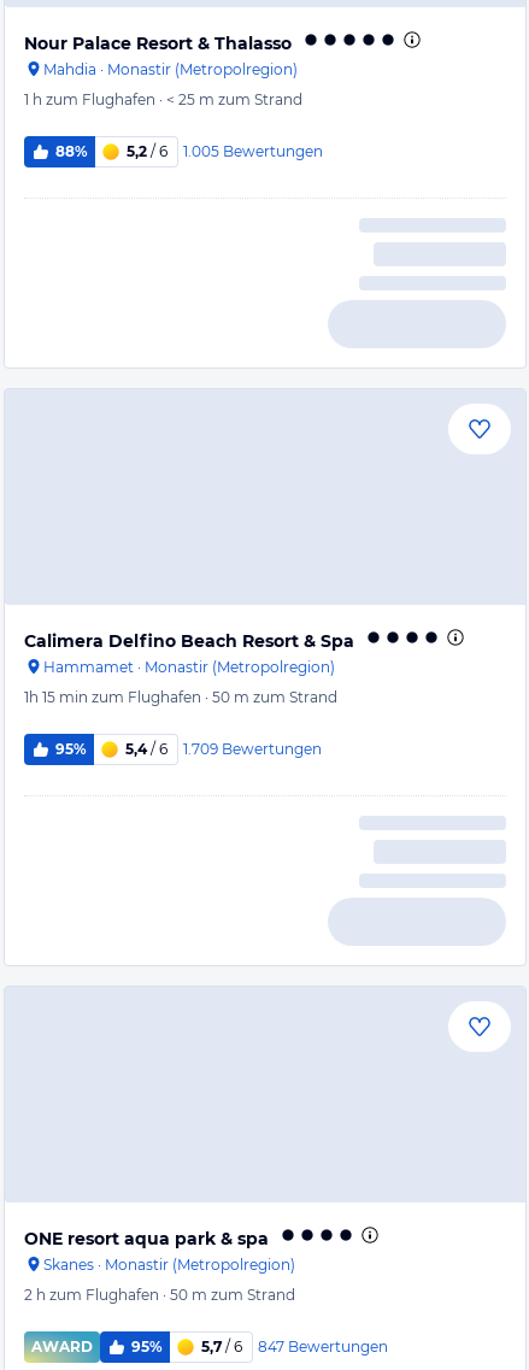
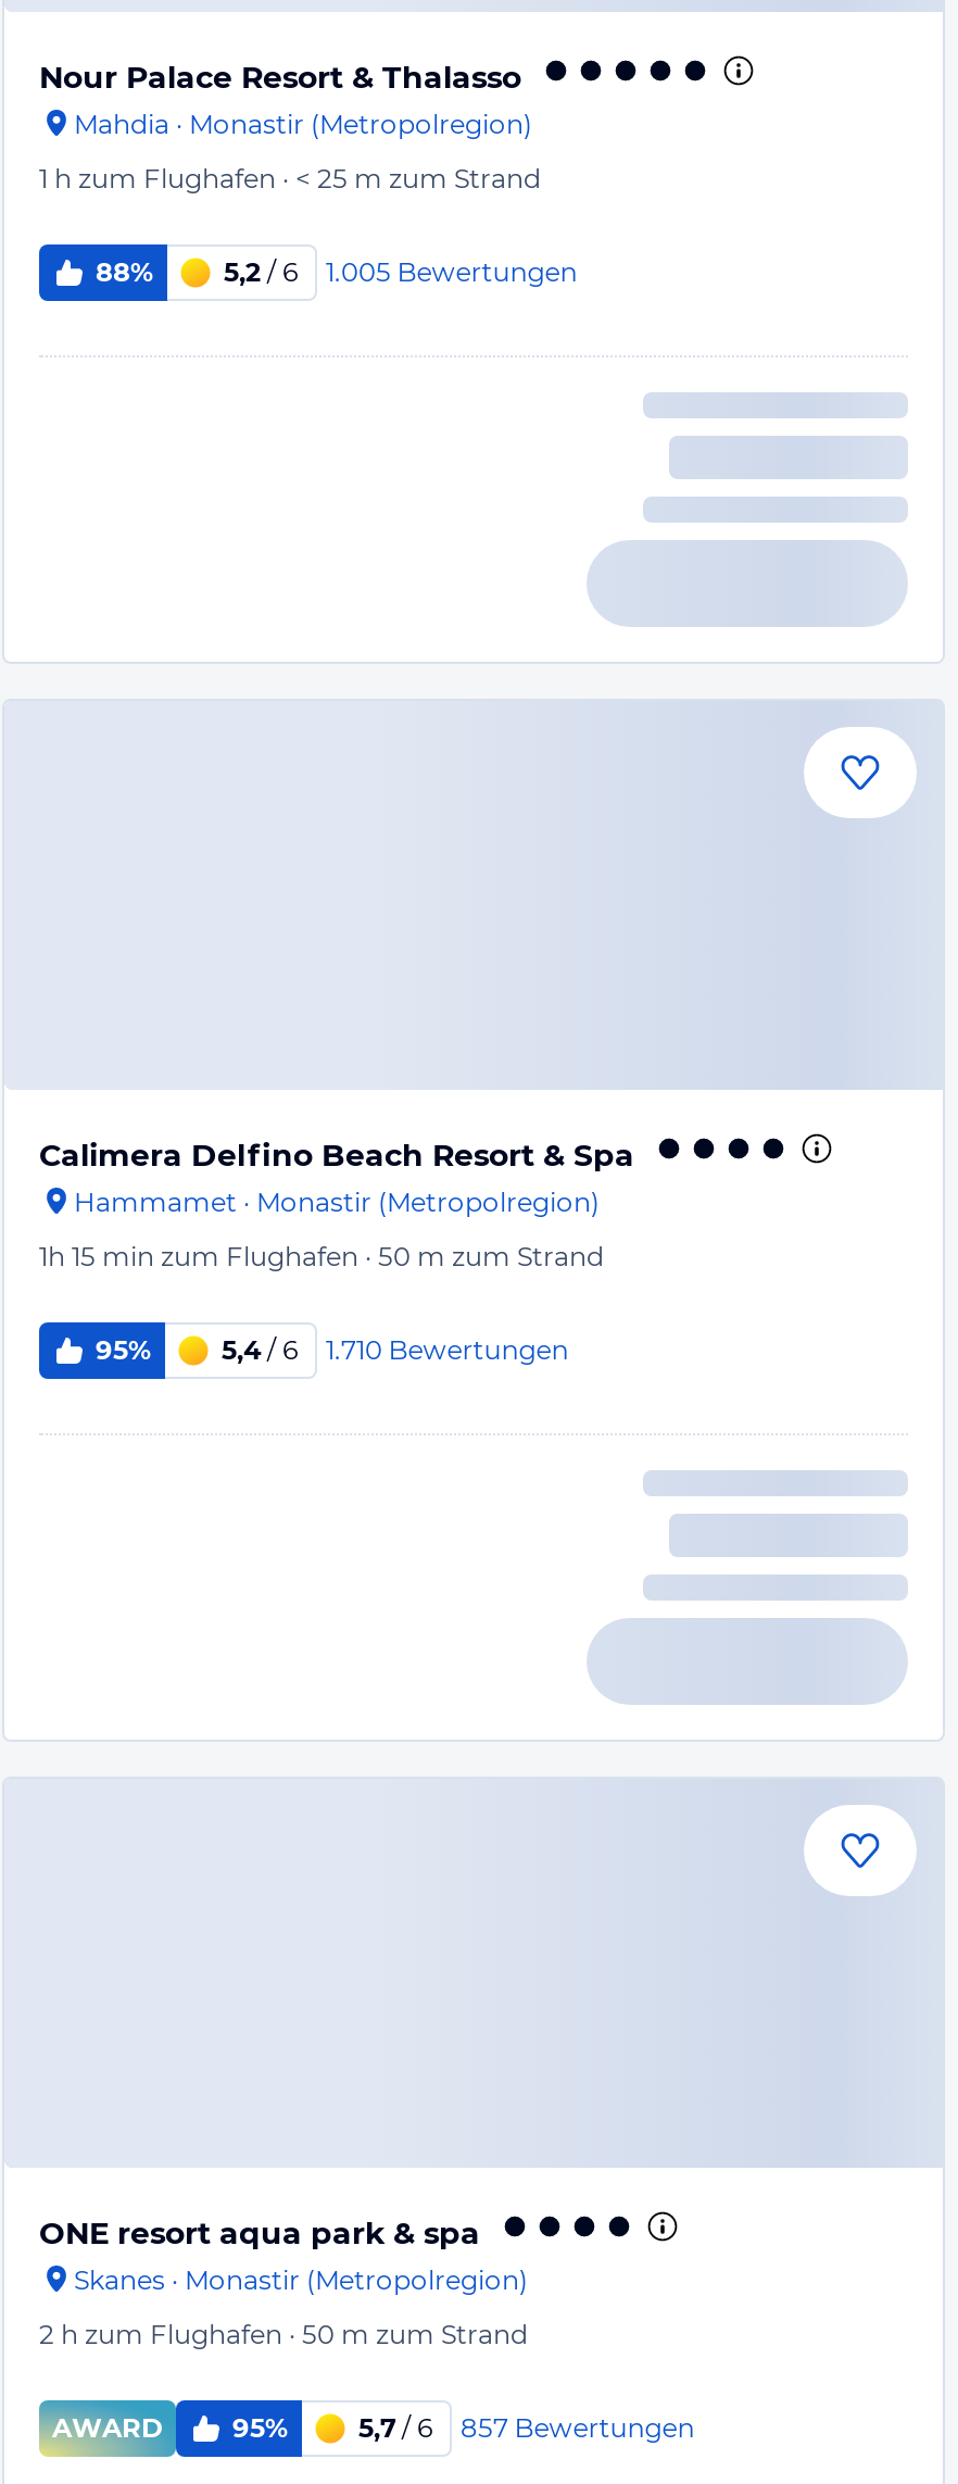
[125,739,321,758] 5,4 / 6 1.709 Bewertungen -> [222,1332,569,1366] 5,4 / 6 1.710 Bewertungen
[201,1337,388,1356] 5,7 / 6 847 Bewertungen -> [358,2410,695,2444] 5,7 / 6 857 Bewertungen

